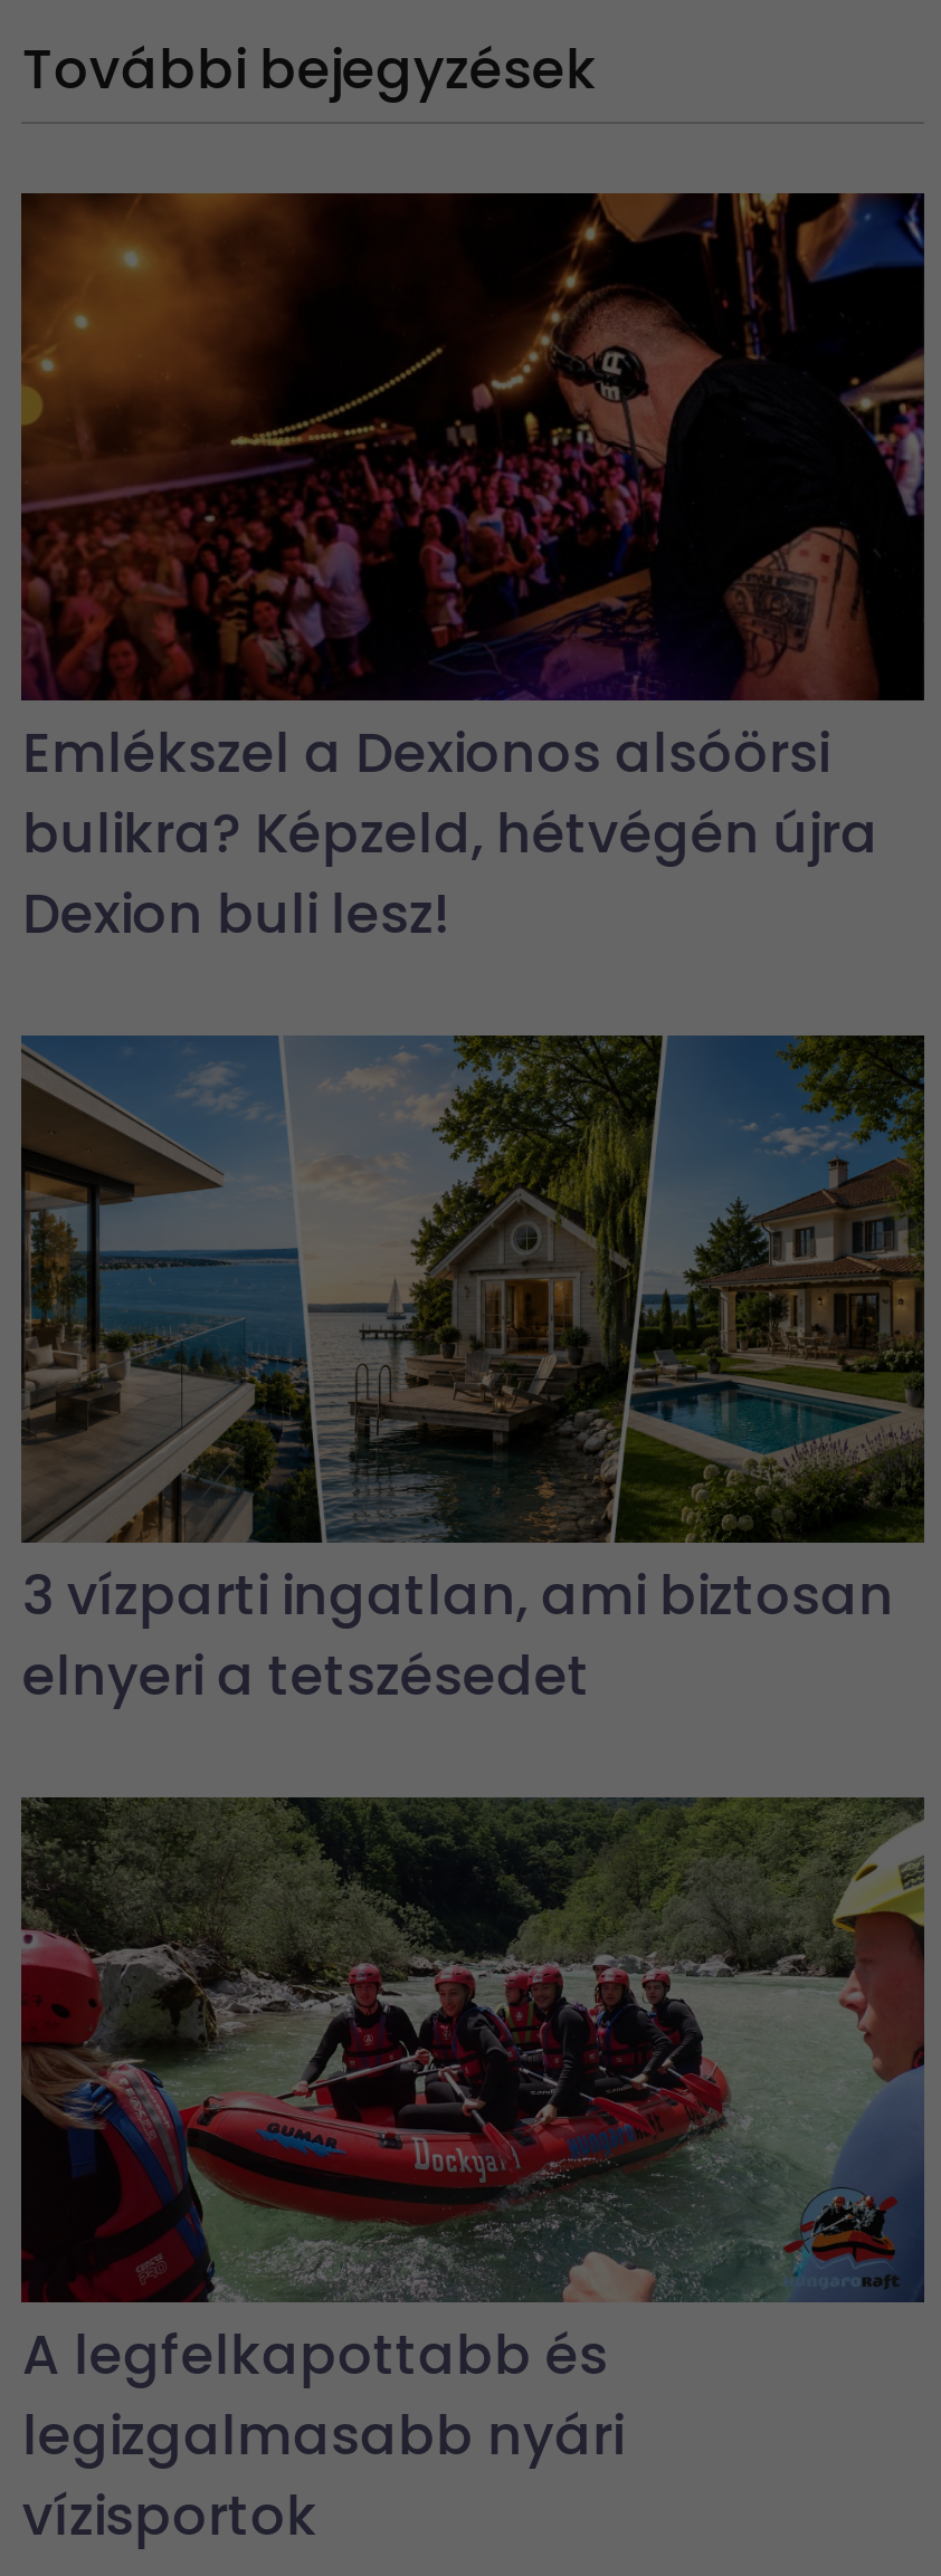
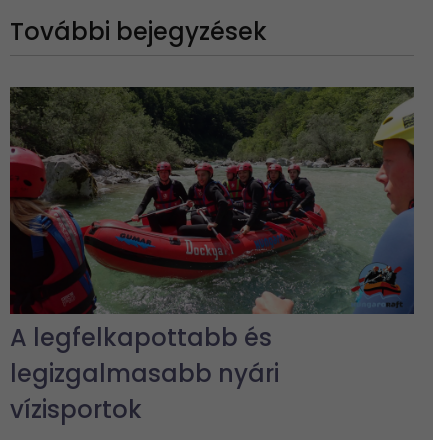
[19,191,926,950] [image] | Emlékszel a Dexionos alsóörsi | bulikra? Képzeld, hétvégén újra | Dexion buli lesz! -> none
[19,1033,926,1712] [image] | 3 vízparti ingatlan, ami biztosan | elnyeri a tetszésedet -> none

